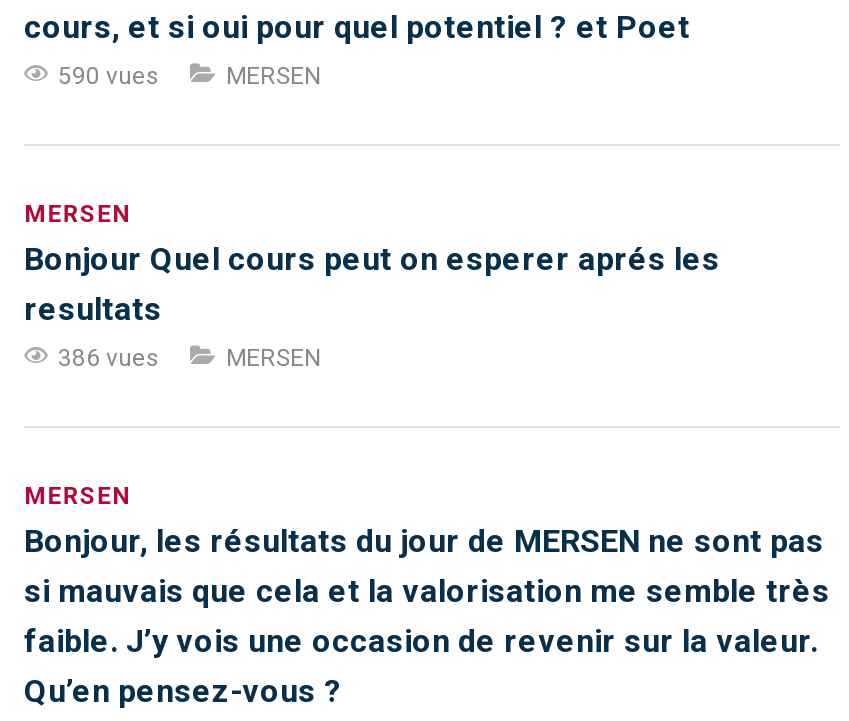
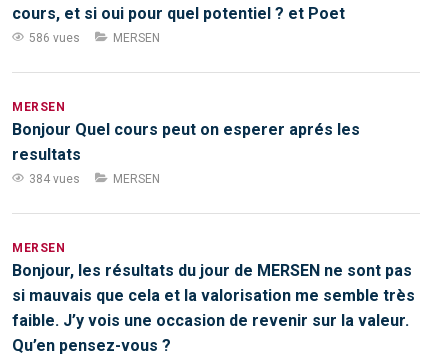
[58,61,160,89] 590 vues -> [29,31,80,45] 586 vues
[58,343,160,371] 386 vues -> [29,172,80,186] 384 vues

